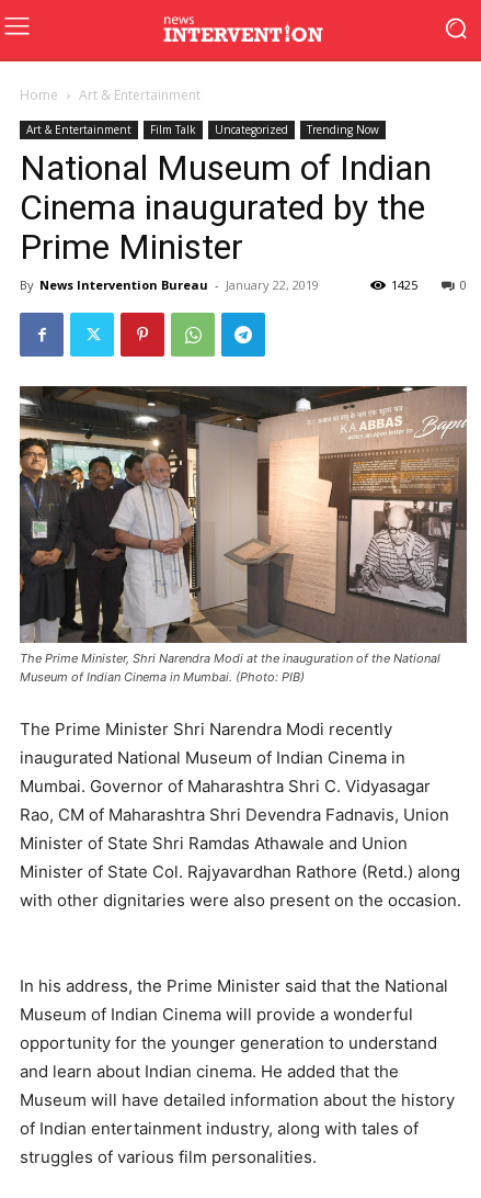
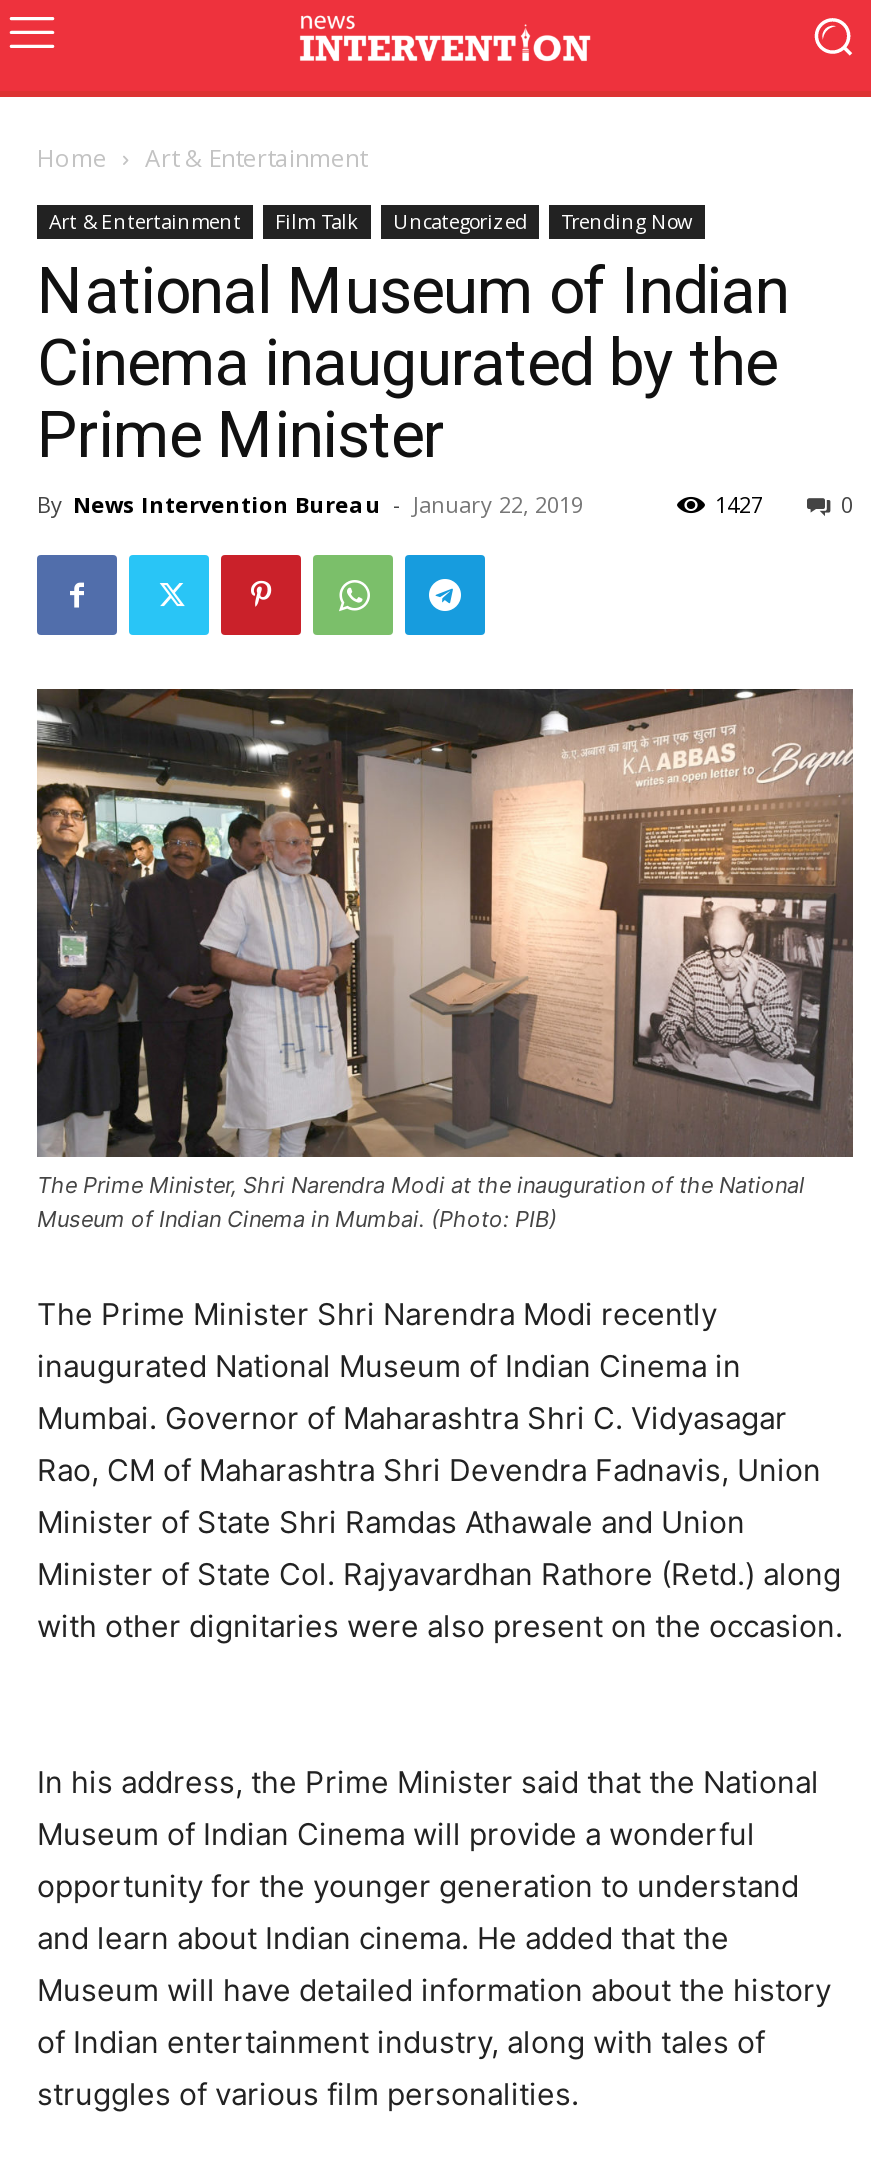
[391,276,417,293] 1425 -> [715,489,763,519] 1427

